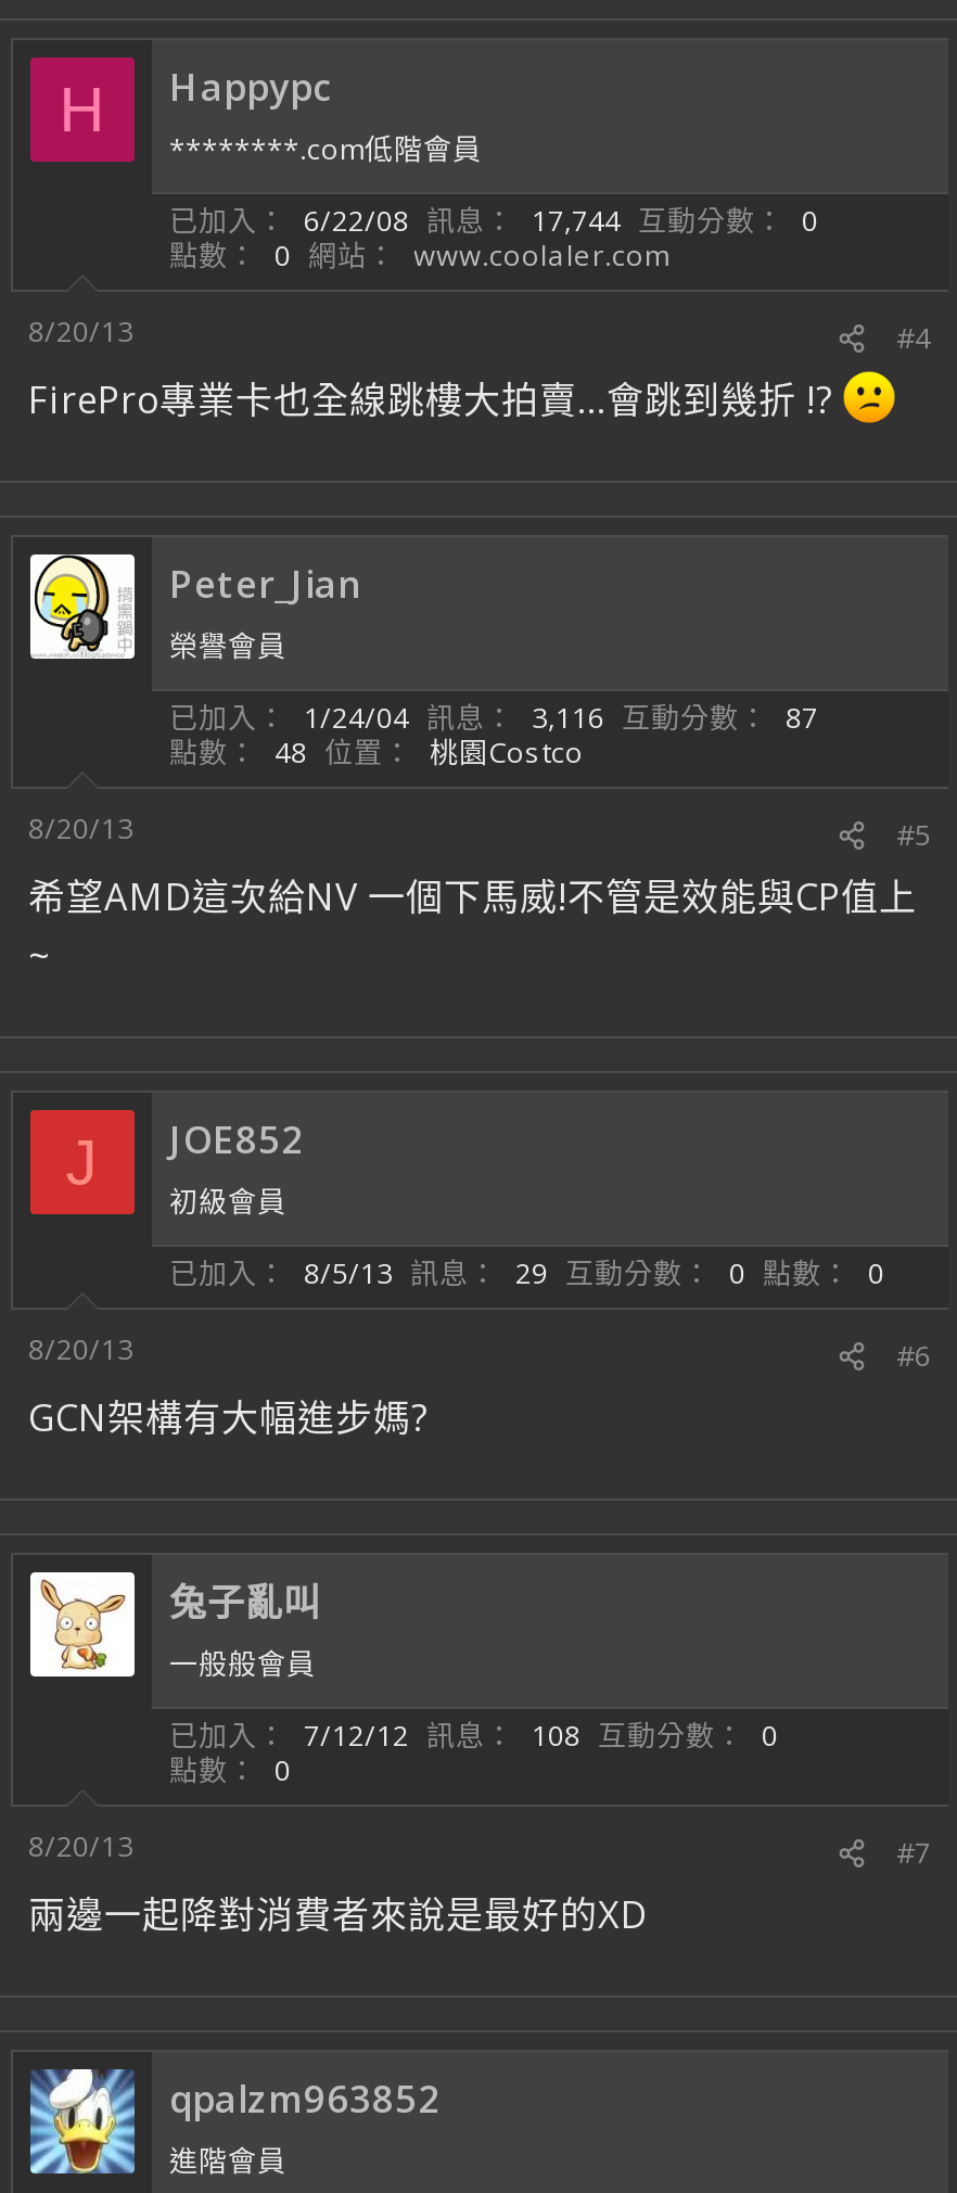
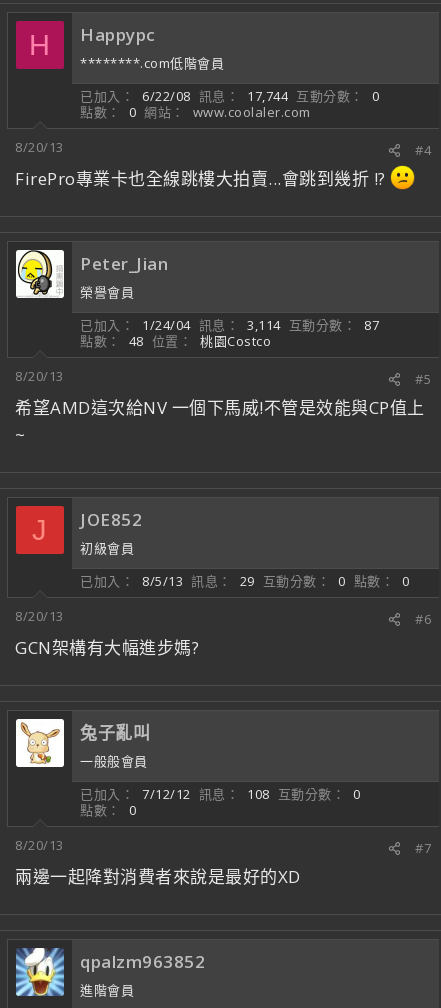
[169,698,818,737] 已加入 1/24/04 訊息 3,116 互動分數 87 -> [80,316,379,334] 已加入 1/24/04 訊息 3,114 互動分數 87

